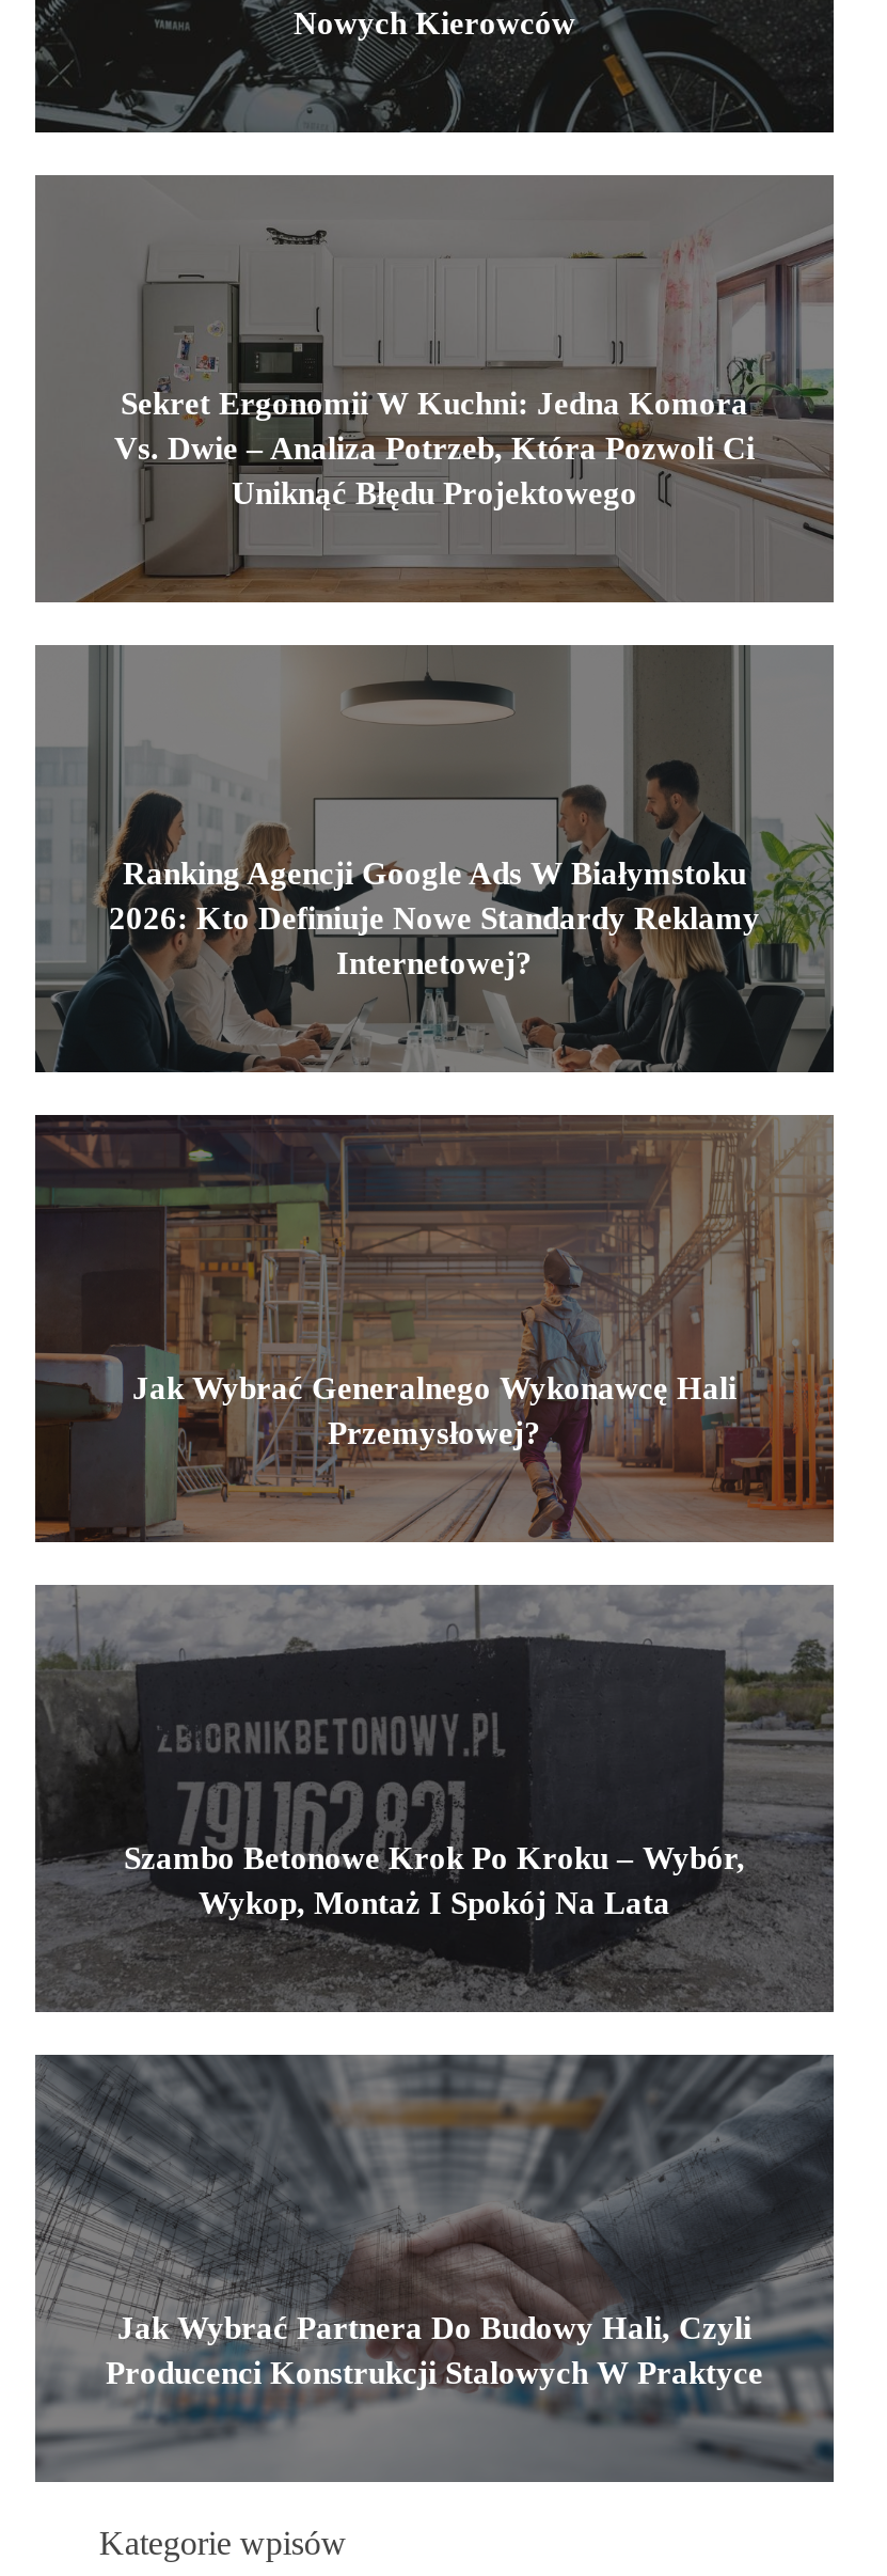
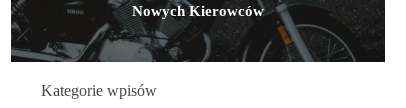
[35,173,834,604] [image] | Sekret Ergonomii W Kuchni: Jedna Komora | Vs. Dwie – Analiza Potrzeb, Która Pozwoli Ci | Uniknąć Błędu Projektowego -> none
[33,643,834,1074] [image] | Ranking Agencji Google Ads W Białymstoku | 2026: Kto Definiuje Nowe Standardy Reklamy | Internetowej? -> none
[33,1113,836,1544] [image] | Jak Wybrać Generalnego Wykonawcę Hali | Przemysłowej? -> none
[33,1583,834,2014] [image] | Szambo Betonowe Krok Po Kroku – Wybór, | Wykop, Montaż I Spokój Na Lata -> none
[33,2053,834,2484] [image] | Jak Wybrać Partnera Do Budowy Hali, Czyli | Producenci Konstrukcji Stalowych W Praktyce -> none

